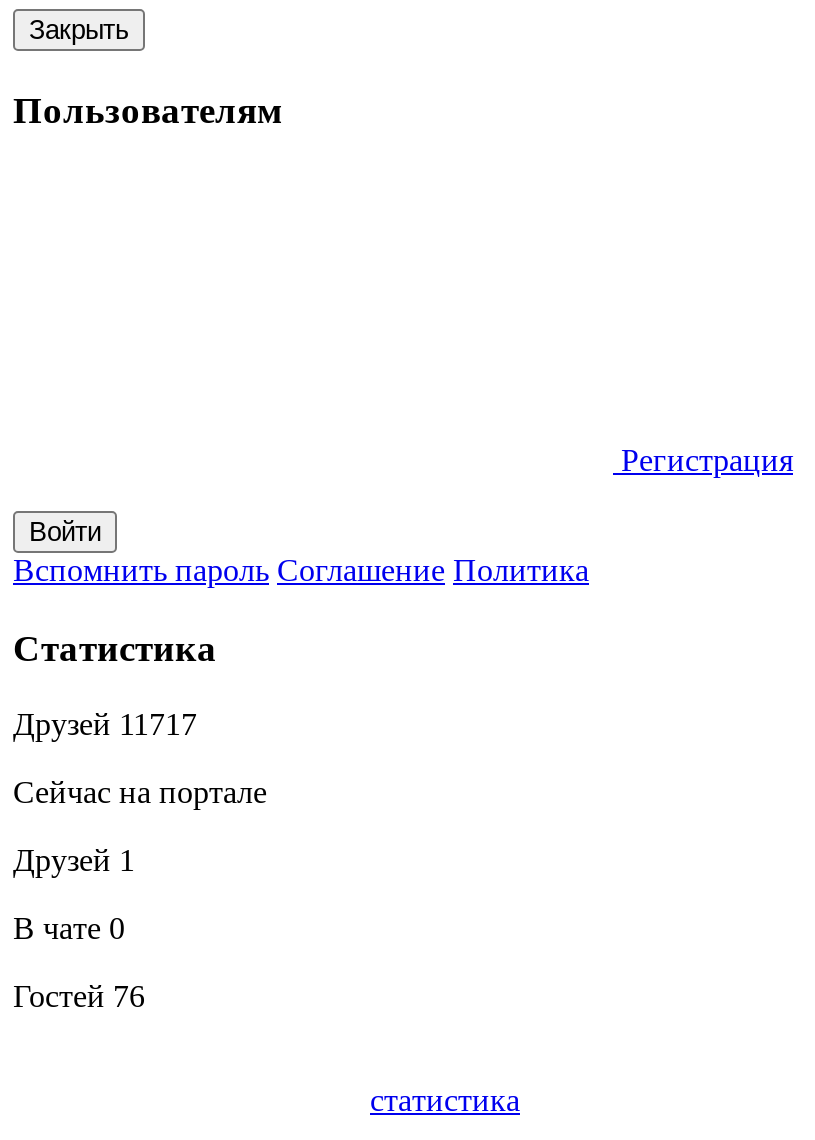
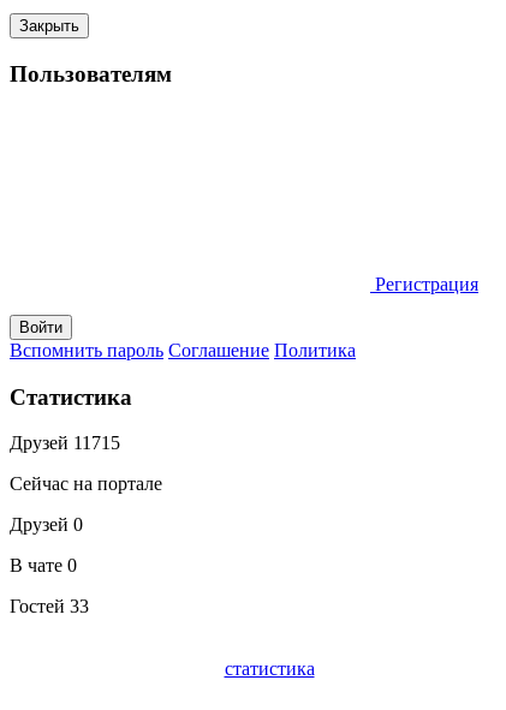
[13,708,197,742] Друзей 11717 -> [10,433,120,453] Друзей 11715
[13,844,135,878] Друзей 1 -> [10,515,83,535] Друзей 0
[13,980,145,1014] Гостей 76 -> [10,596,89,617] Гостей 33

